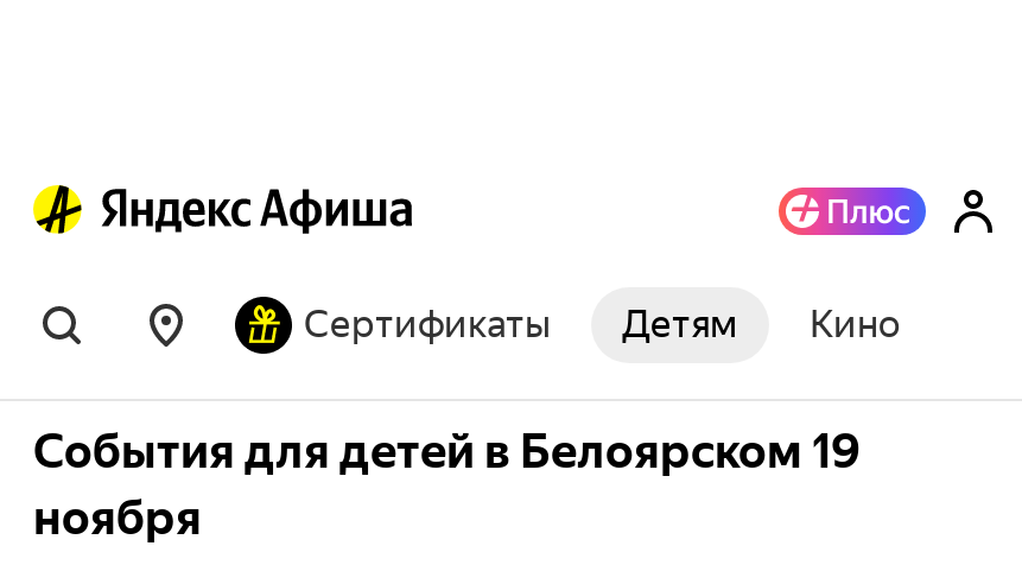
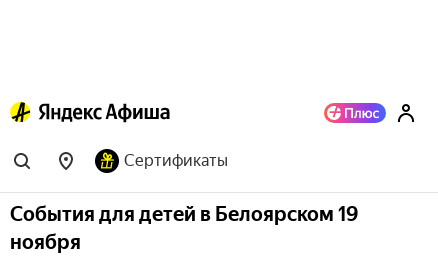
[622,301,900,347] Детям | Кино -> none

